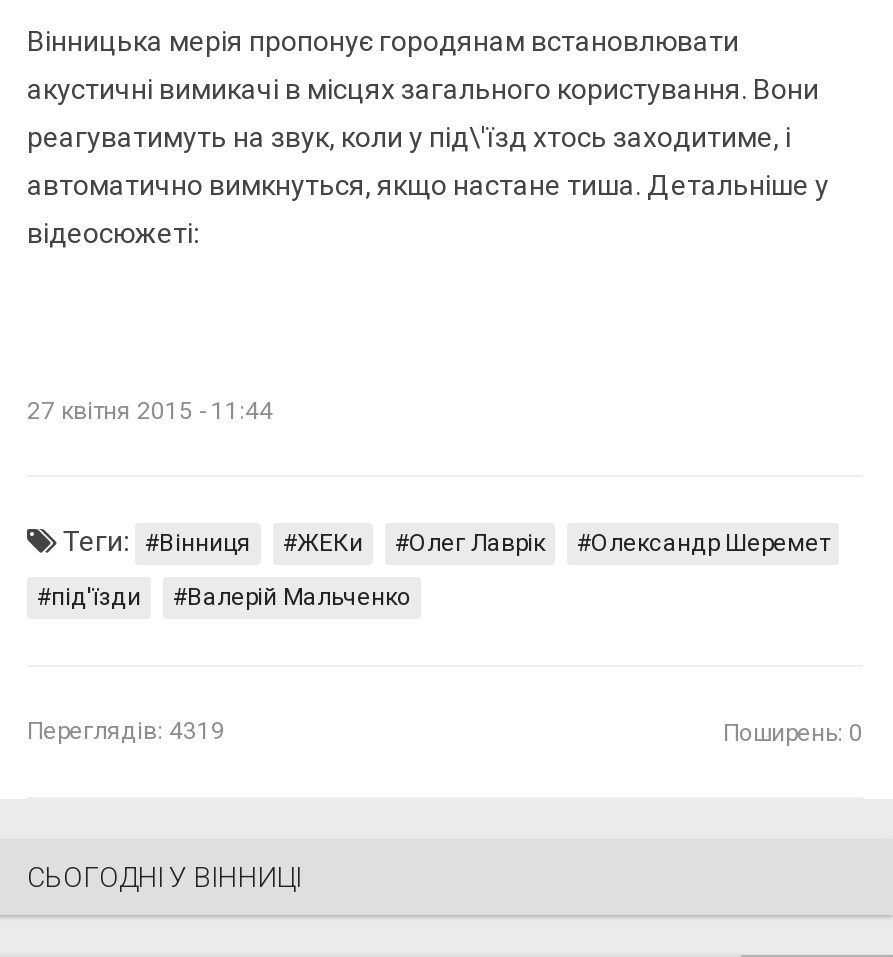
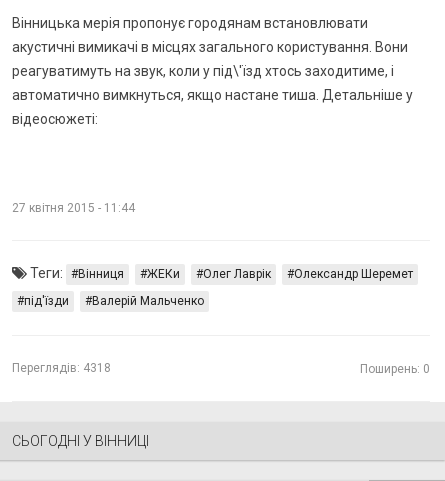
[27,716,225,744] Переглядів: 4319 -> [12,361,111,375] Переглядів: 4318

